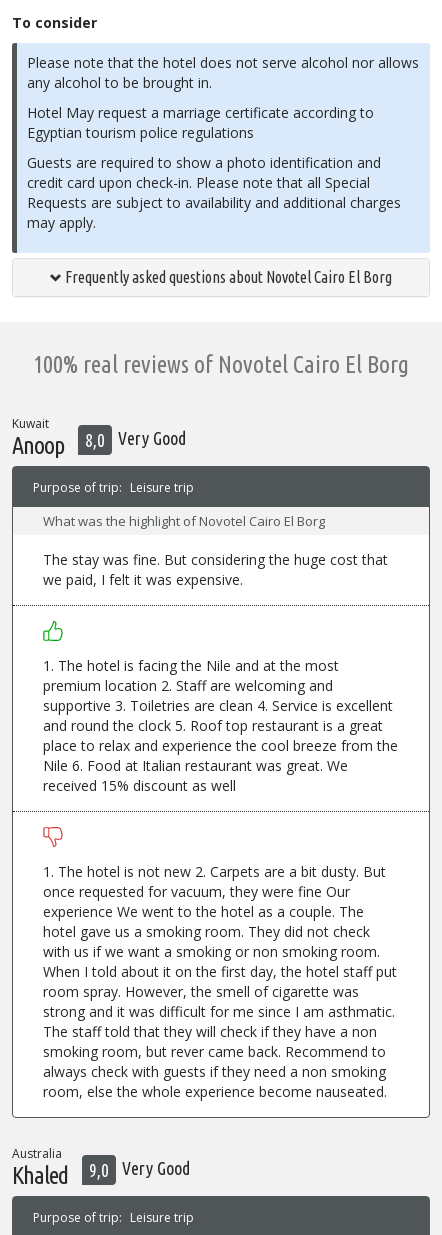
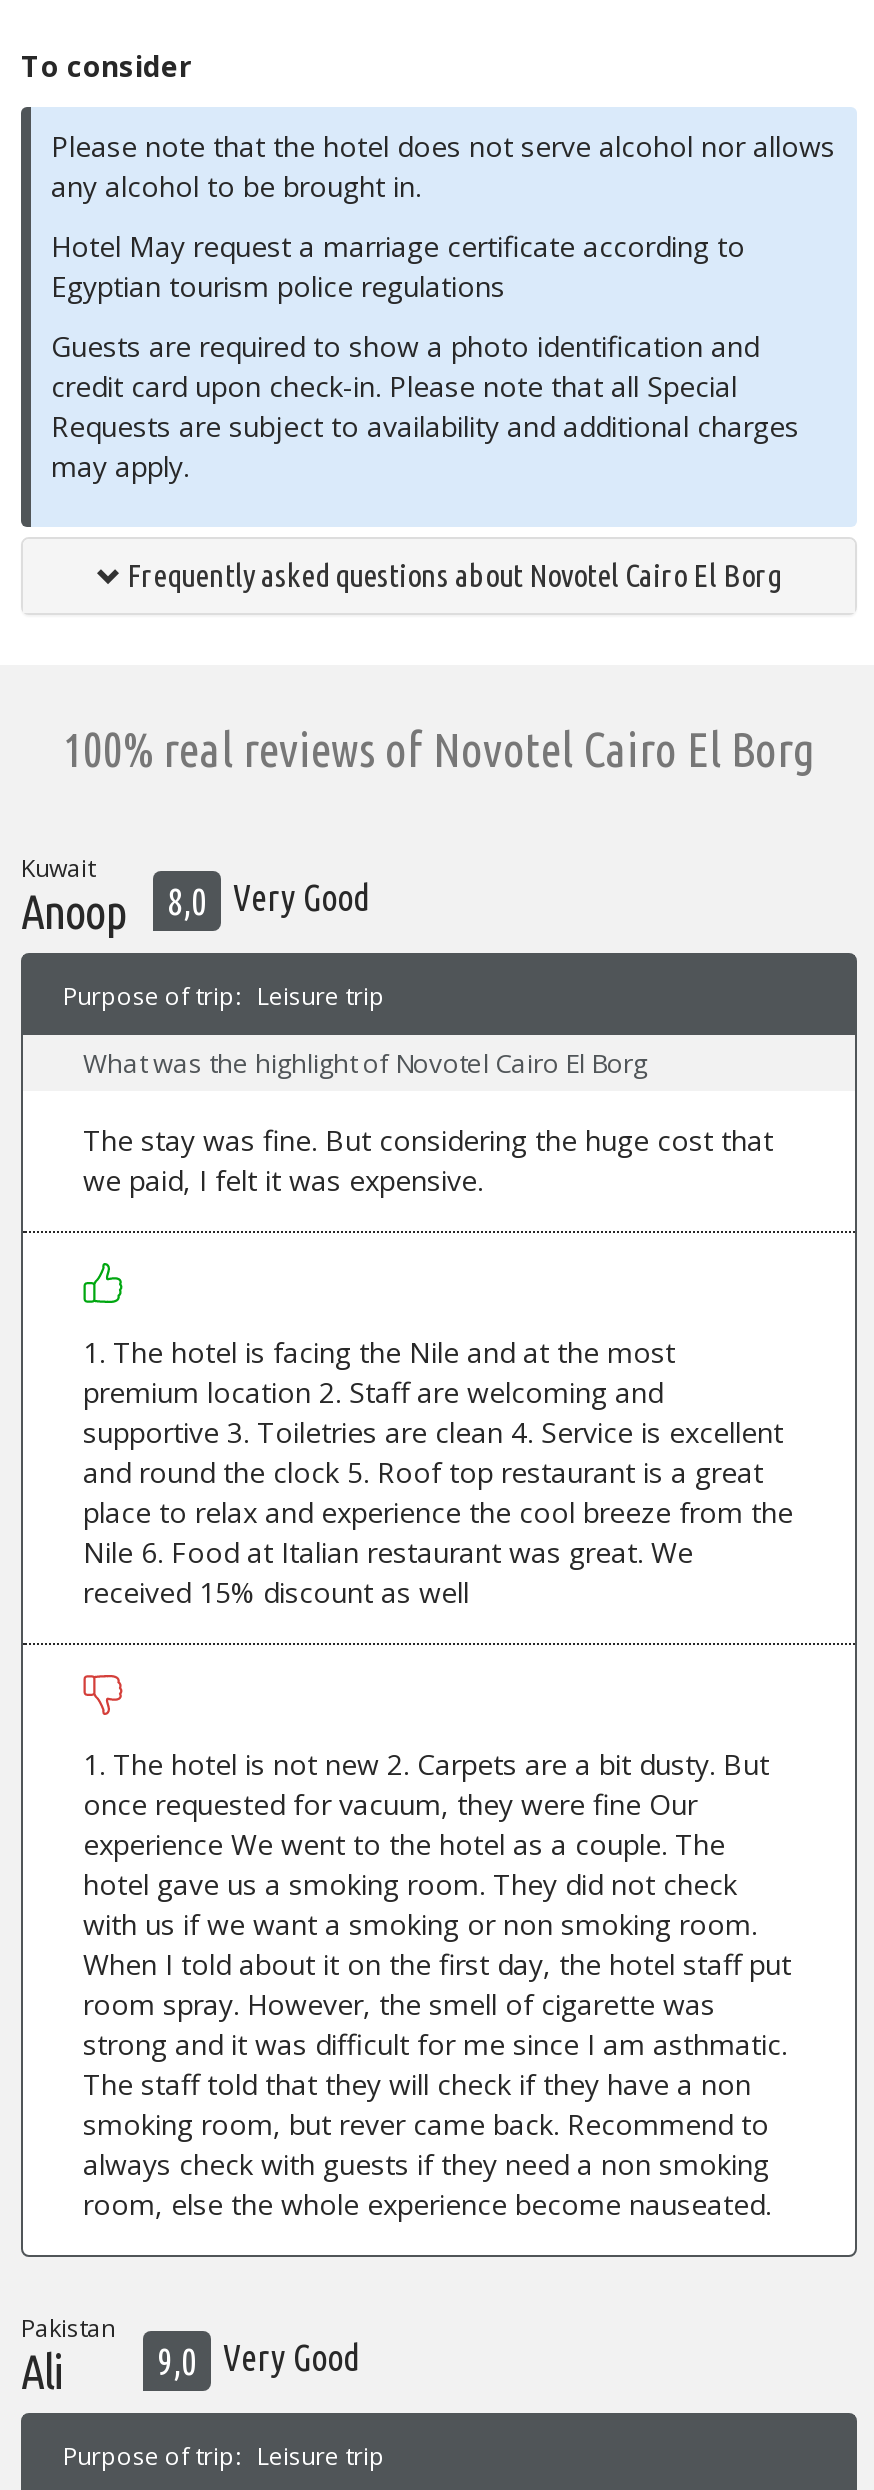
[12,1145,68,1189] Australia | Khaled -> [21,2311,115,2399] Pakistan | Ali

